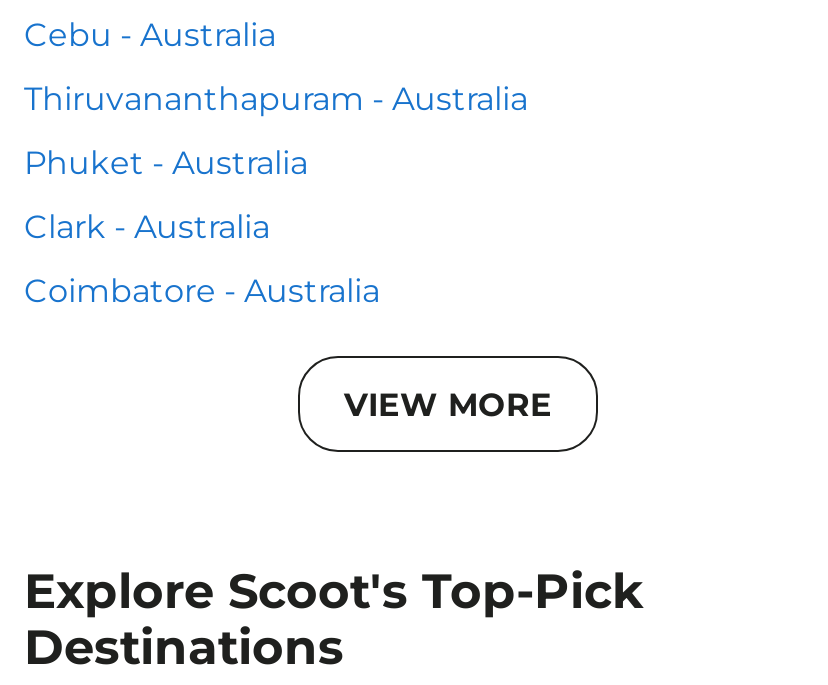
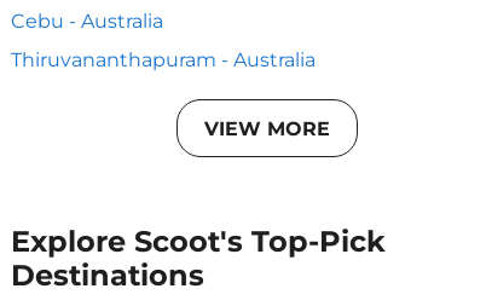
[24,144,380,310] Phuket - Australia | Clark - Australia | Coimbatore - Australia -> none

